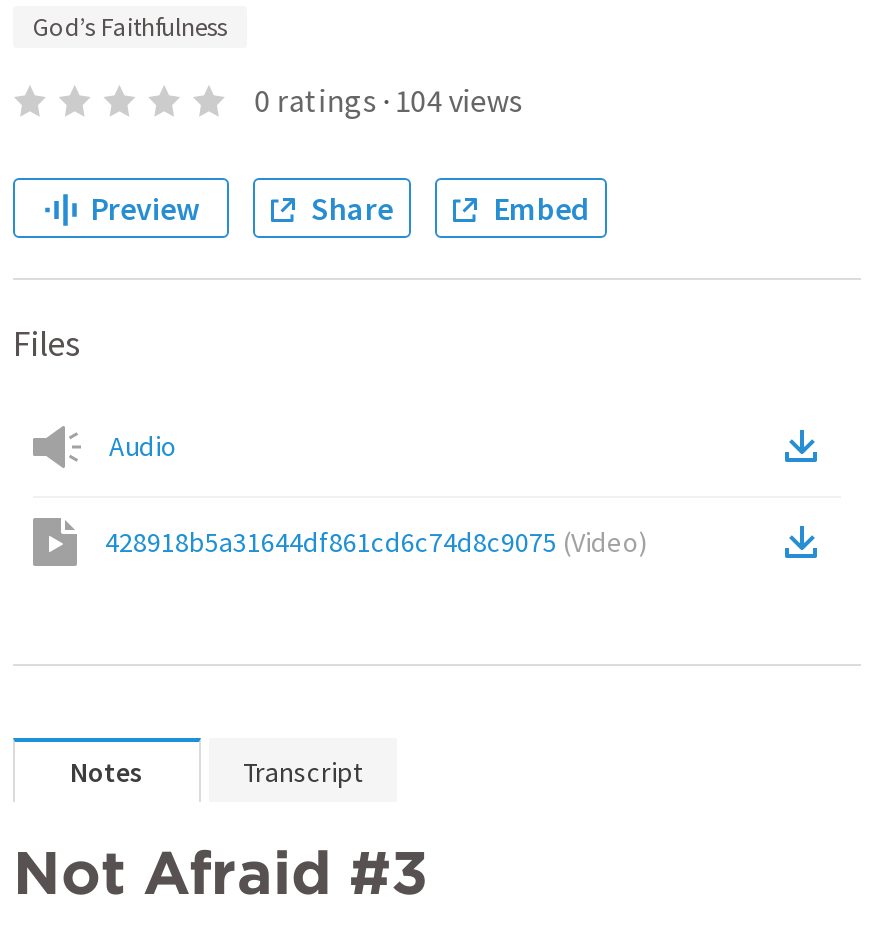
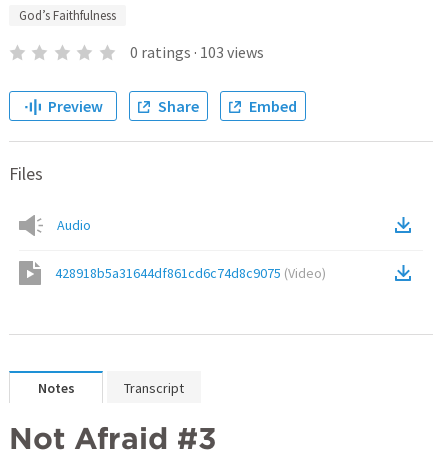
[254,80,522,120] 0 ratings · 104 views -> [130,42,264,62] 0 ratings · 103 views

